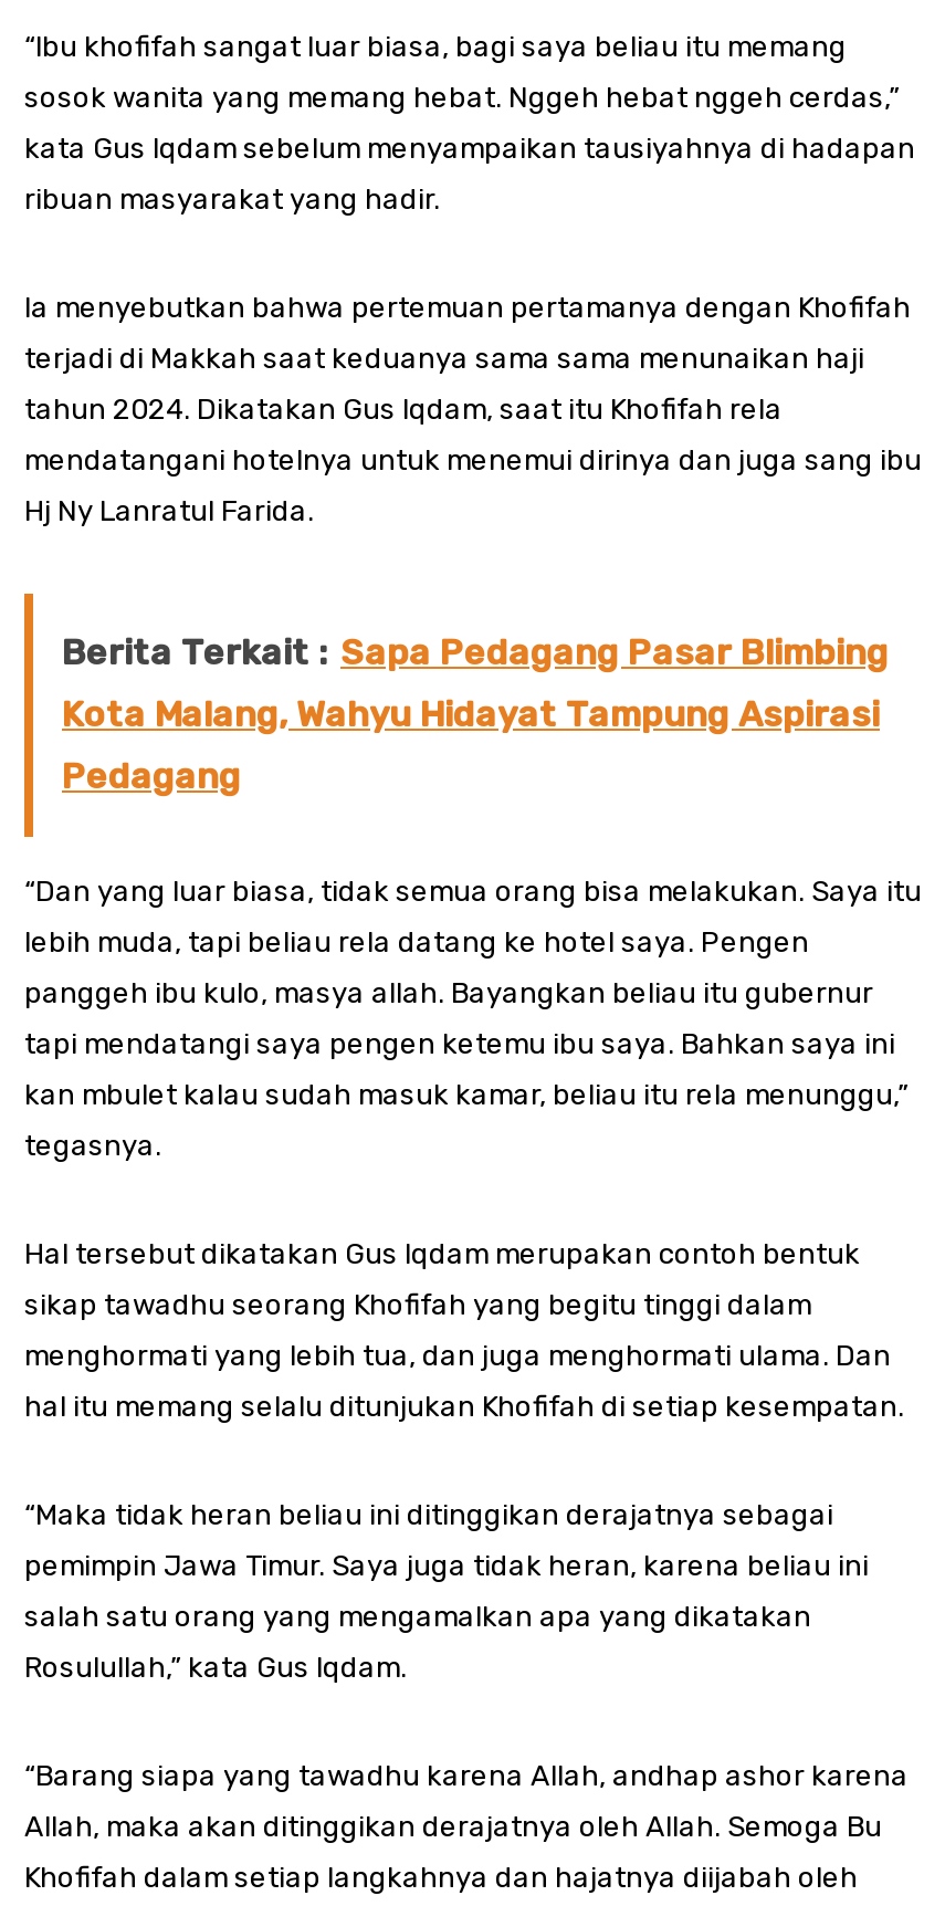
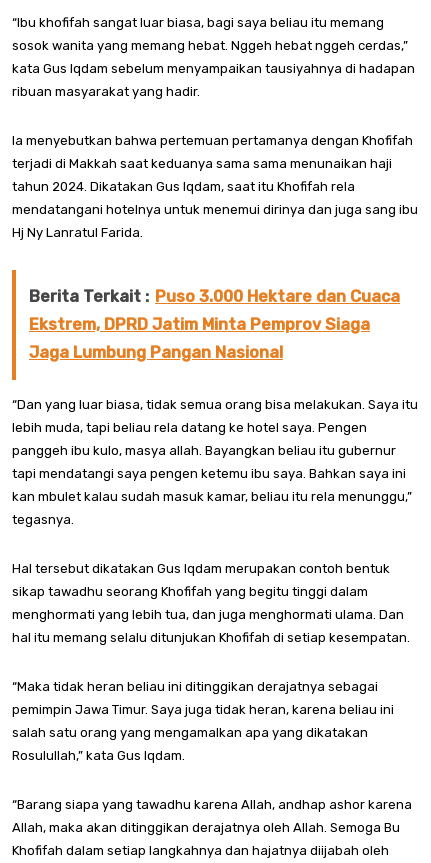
[62,633,889,675] Berita Terkait : Sapa Pedagang Pasar Blimbing -> [29,287,400,306] Berita Terkait : Puso 3.000 Hektare dan Cuaca
[62,695,880,737] Kota Malang, Wahyu Hidayat Tampung Aspirasi -> [29,315,370,334] Ekstrem, DPRD Jatim Minta Pemprov Siaga
[62,756,241,798] Pedagang -> [29,343,283,362] Jaga Lumbung Pangan Nasional

